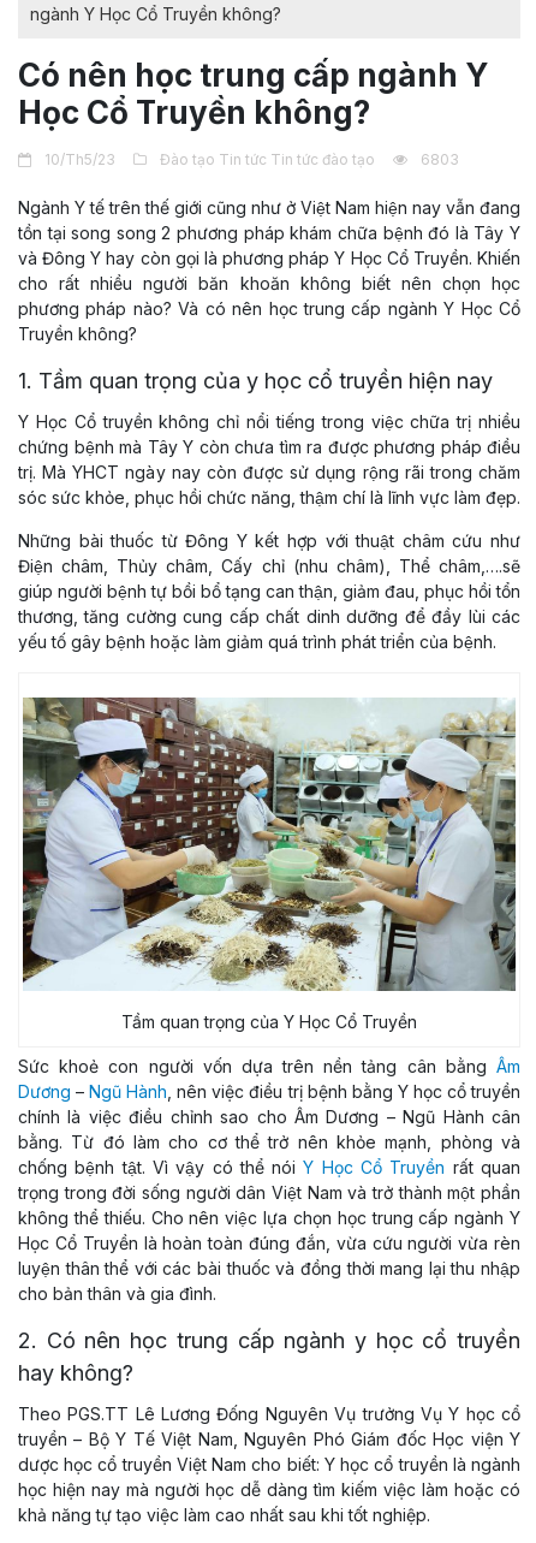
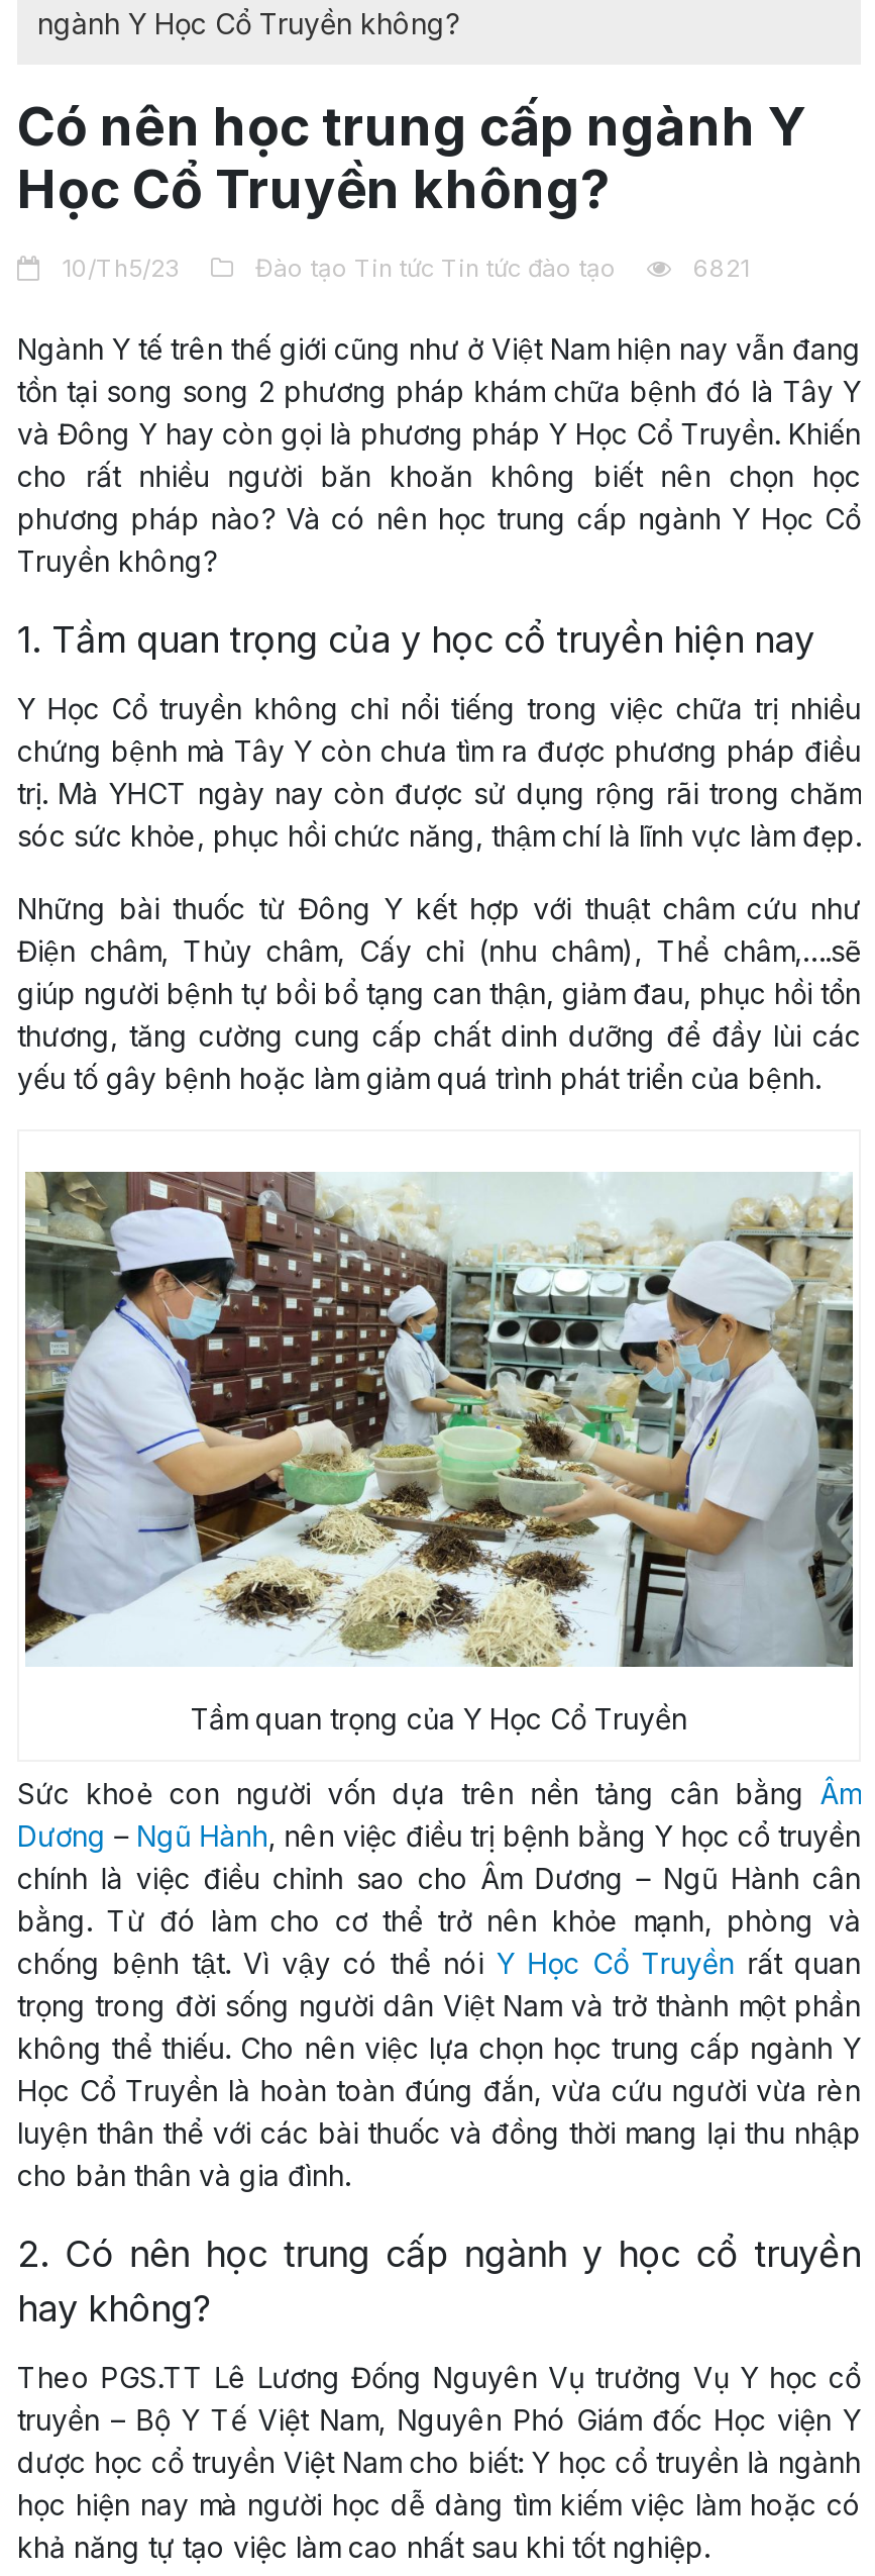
[417,150,459,168] 6803 -> [687,253,750,283] 6821

